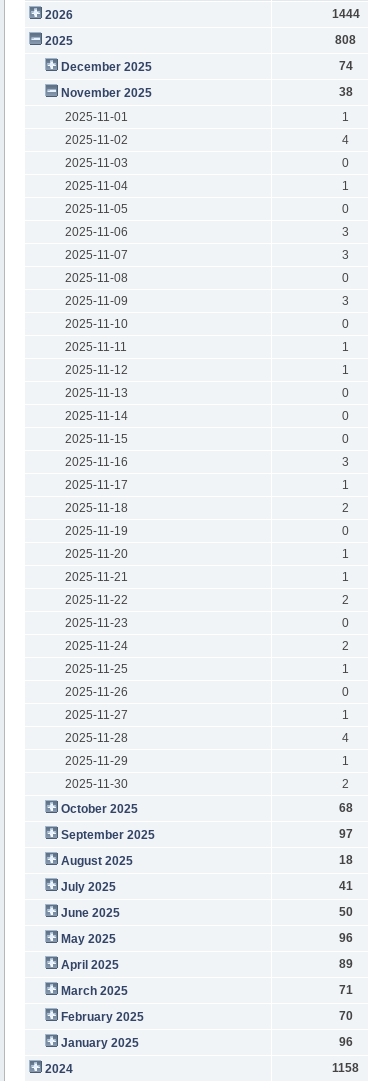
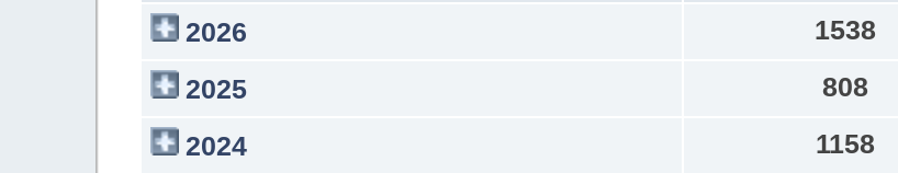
[331,7,359,21] 1444 -> [815,15,876,45] 1538
[61,59,352,1050] December 2025 | 74 | November 2025 | 38 | 2025-11-01 | 1 | 2025-11-02 | 4 | 2025-11-03 | 0 | 2025-11-04 | 1 | 2025-11-05 | 0 | 2025-11-06 | 3 | 2025-11-07 | 3 | 2025-11-08 | 0 | 2025-11-09 | 3 | 2025-11-10 | 0 | 2025-11-11 | 1 | 2025-11-12 | 1 | 2025-11-13 | 0 | 2025-11-14 | 0 | 2025-11-15 | 0 | 2025-11-16 | 3 | 2025-11-17 | 1 | 2025-11-18 | 2 | 2025-11-19 | 0 | 2025-11-20 | 1 | 2025-11-21 | 1 | 2025-11-22 | 2 | 2025-11-23 | 0 | 2025-11-24 | 2 | 2025-11-25 | 1 | 2025-11-26 | 0 | 2025-11-27 | 1 | 2025-11-28 | 4 | 2025-11-29 | 1 | 2025-11-30 | 2 | October 2025 | 68 | September 2025 | 97 | August 2025 | 18 | July 2025 | 41 | June 2025 | 50 | May 2025 | 96 | April 2025 | 89 | March 2025 | 71 | February 2025 | 70 | January 2025 | 96 -> none

